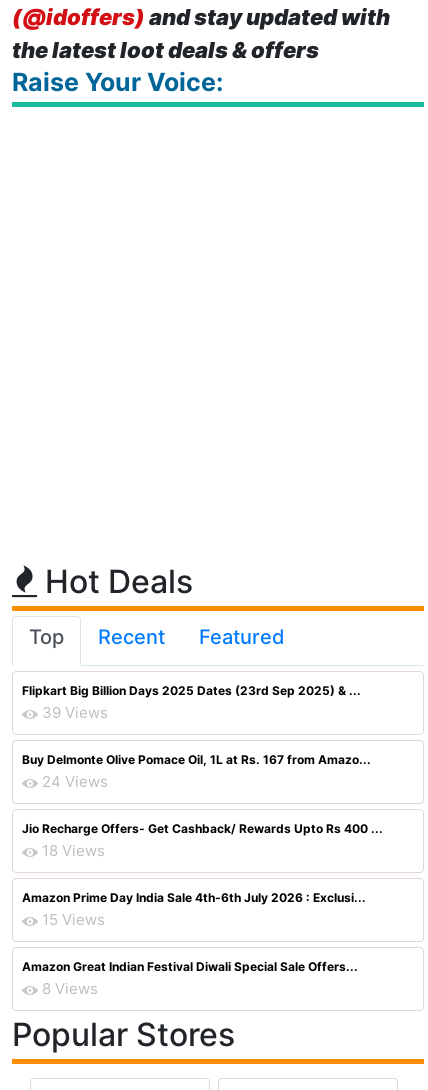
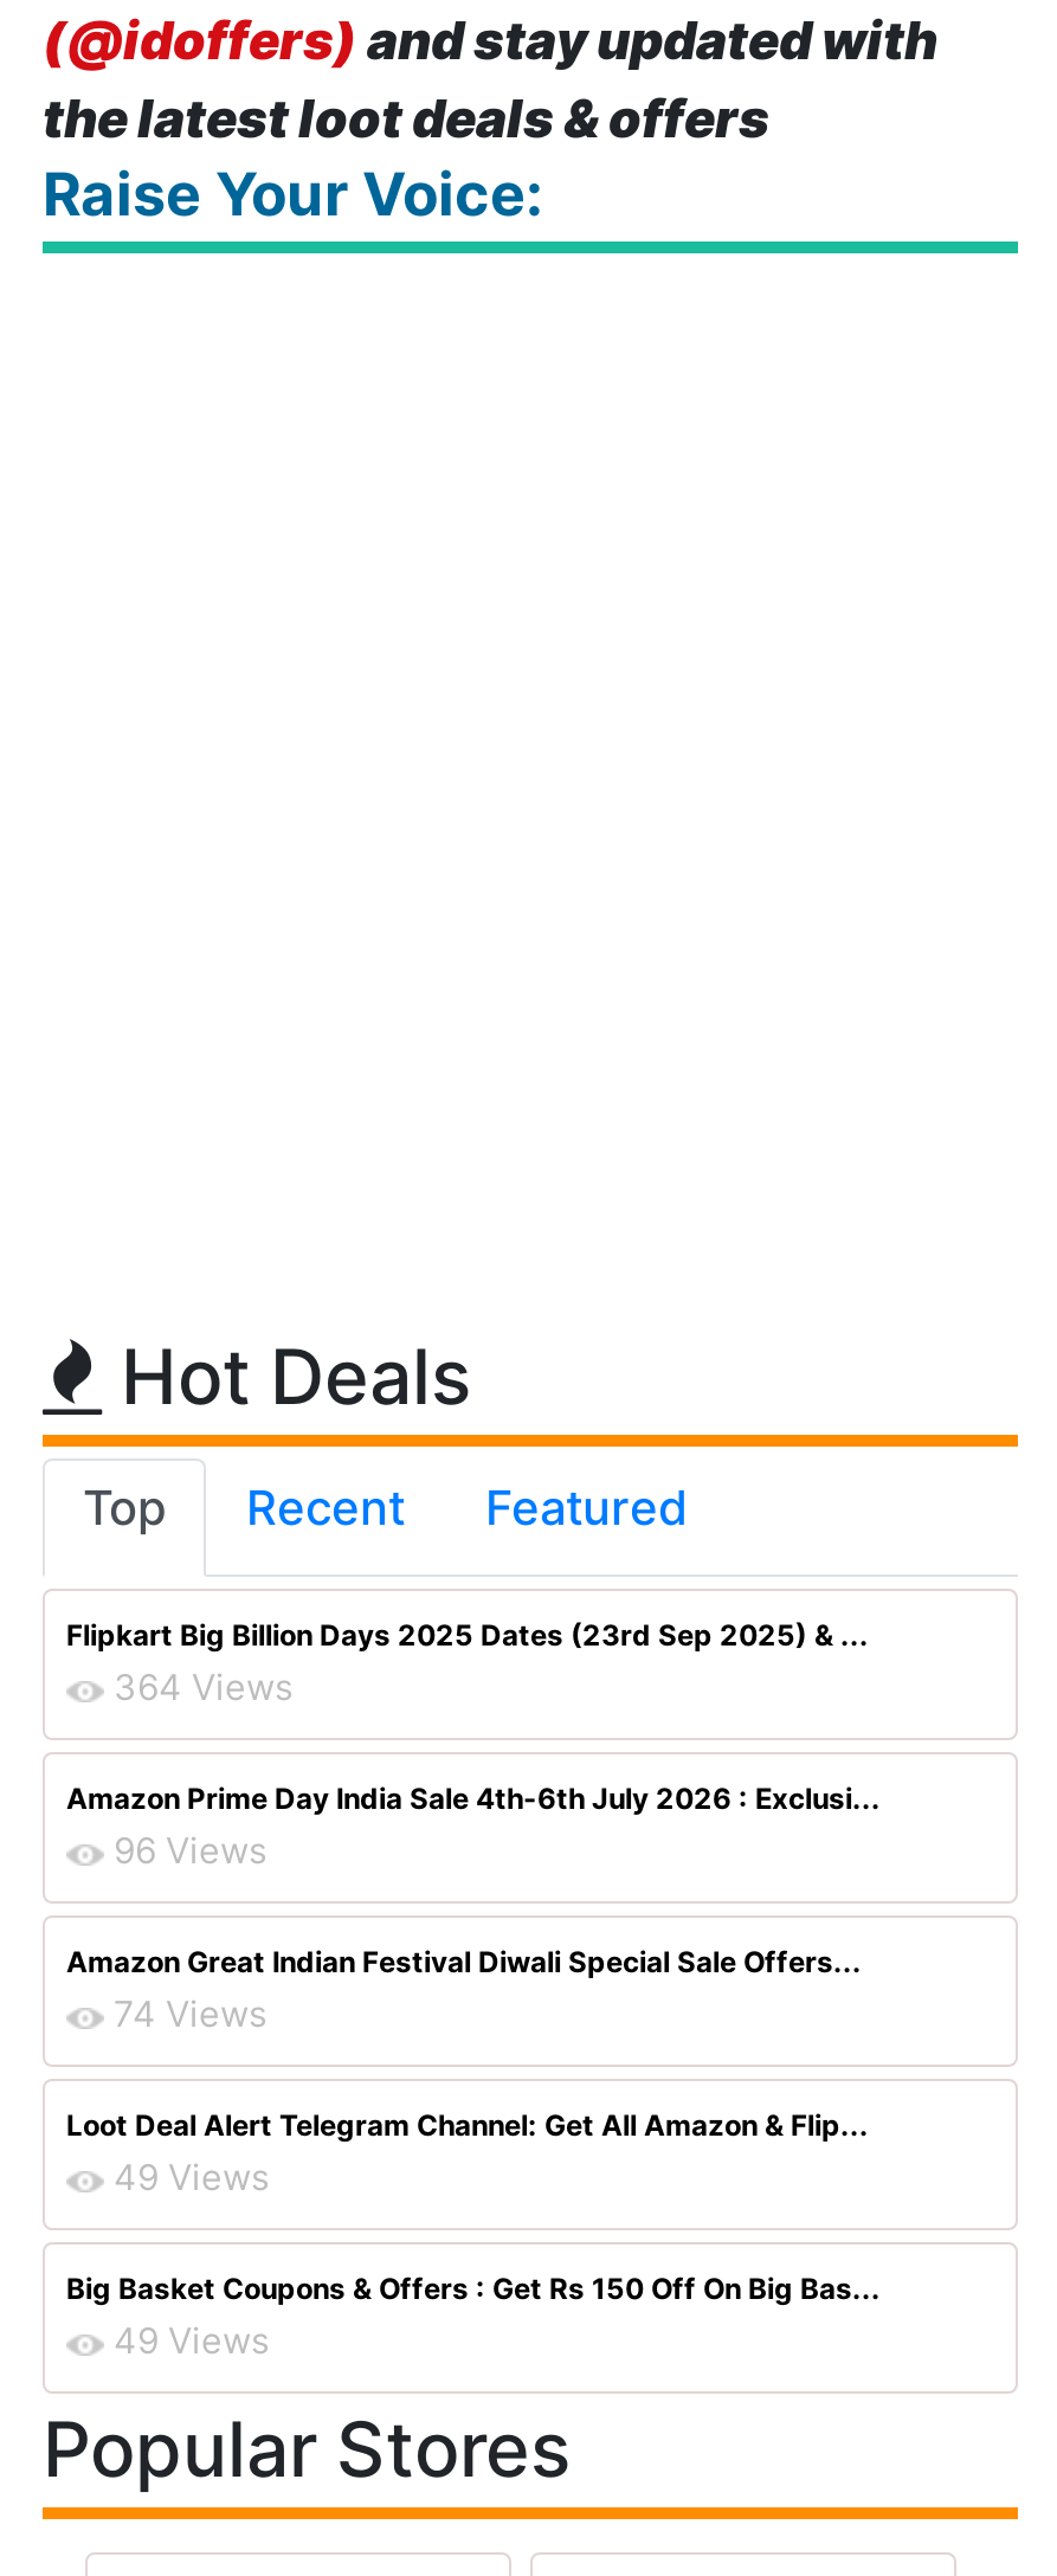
[22,703,383,860] 39 Views | Buy Delmonte Olive Pomace Oil, 1L at Rs. 167 from Amazo... | 24 Views | Jio Recharge Offers- Get Cashback/ Rewards Upto Rs 400 ... | 18 Views -> [114,1664,294,1709] 364 Views
moved [22,890,366,905] -> [66,1780,881,1816]: Amazon Prime Day India Sale 4th-6th July 2026 : Exclusi...
[42,910,105,929] 15 Views -> [114,1828,268,1873] 96 Views
moved [22,959,358,974] -> [66,1944,862,1979]: Amazon Great Indian Festival Diwali Special Sale Offers...
[42,979,98,998] 8 Views -> [66,1991,881,2363] 74 Views | Loot Deal Alert Telegram Channel: Get All Amazon & Flip... | 49 Views | Big Basket Coupons & Offers : Get Rs 150 Off On Big Bas... | 49 Views

